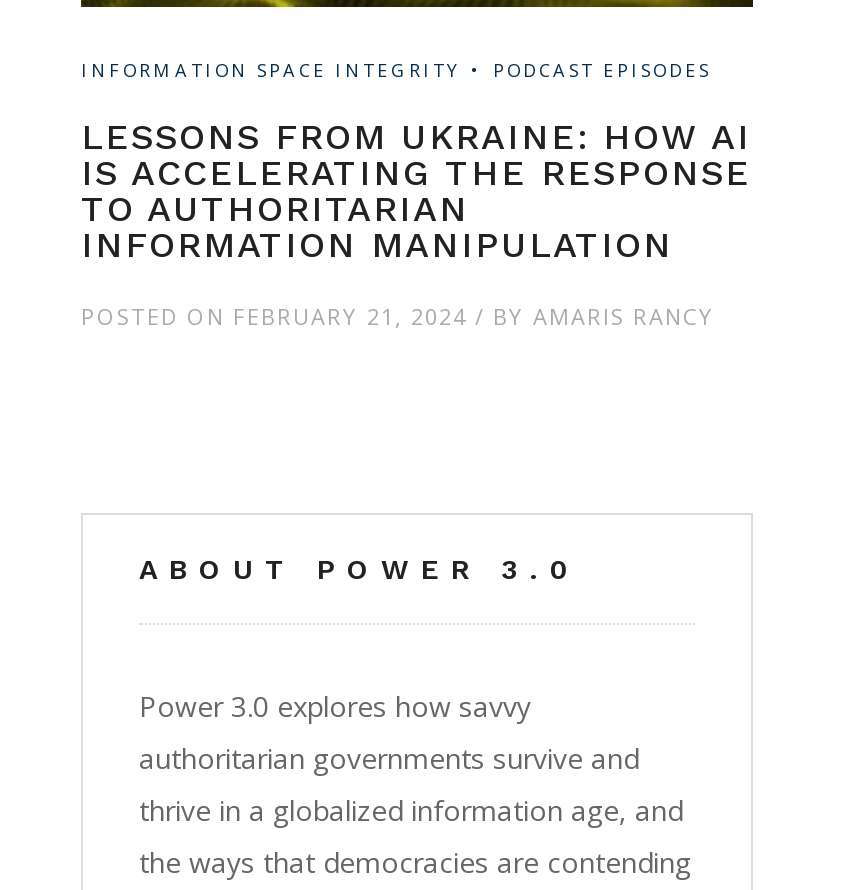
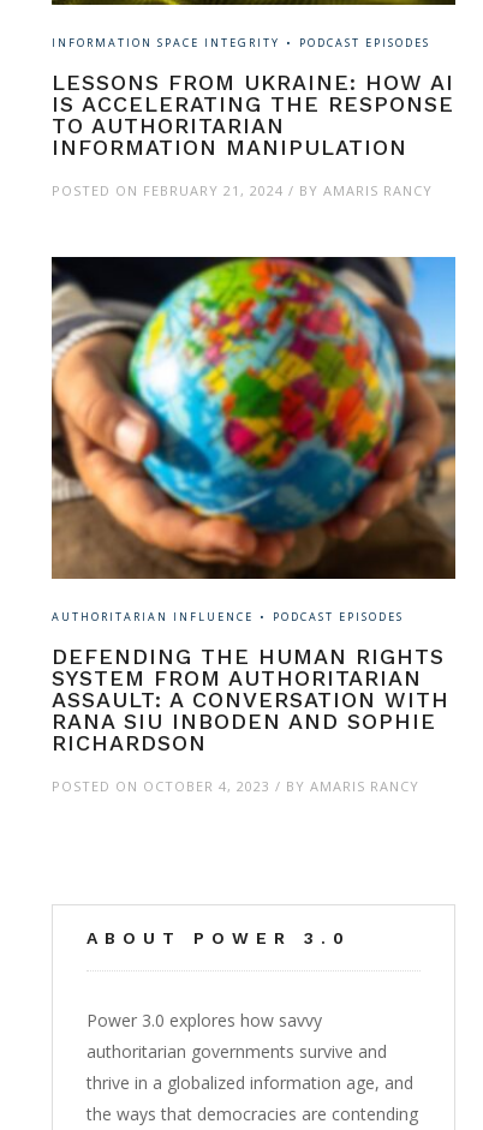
none -> [50,256,457,795] [image] | AUTHORITARIAN INFLUENCE | PODCAST EPISODES | DEFENDING THE HUMAN RIGHTS | SYSTEM FROM AUTHORITARIAN | ASSAULT: A CONVERSATION WITH | RANA SIU INBODEN AND SOPHIE | RICHARDSON | POSTED ON OCTOBER 4, 2023 BY AMARIS RANCY

